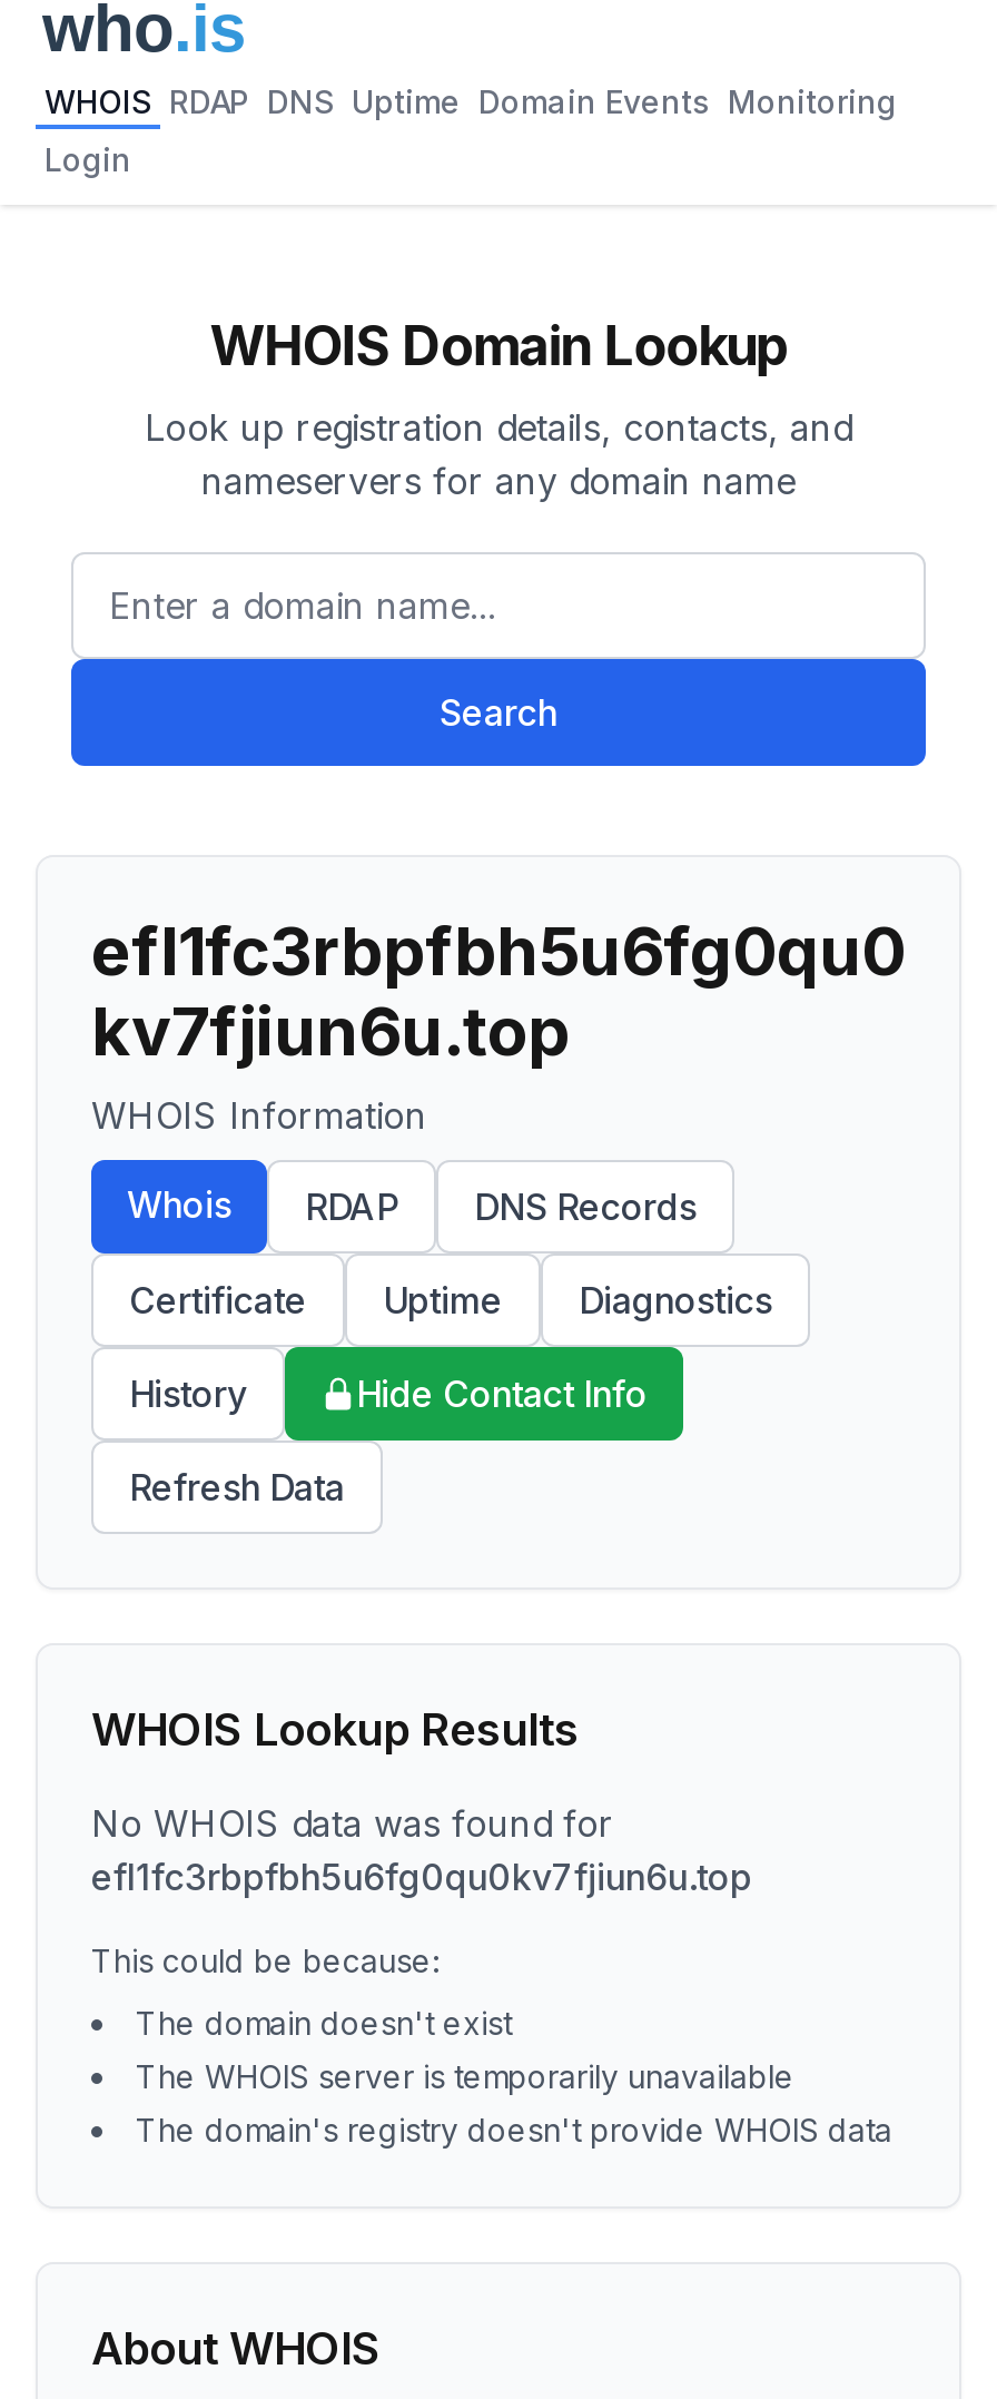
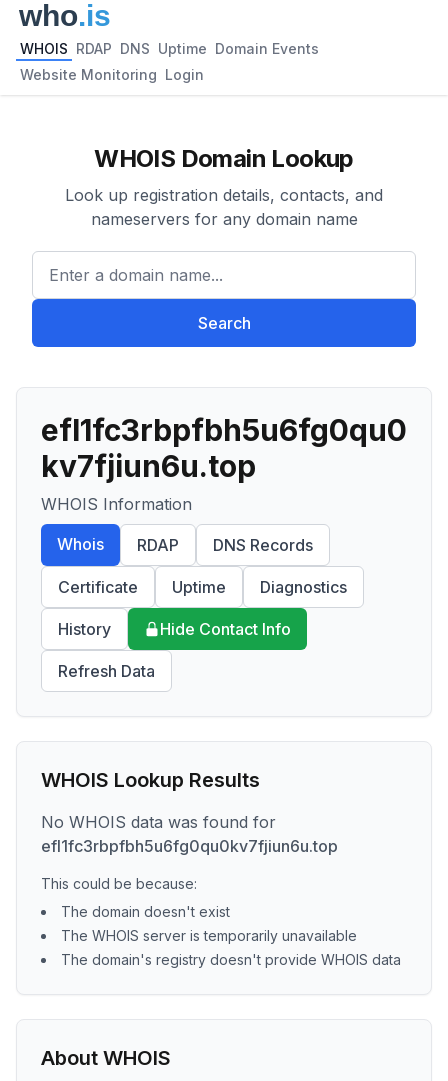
[45,82,897,120] WHOIS RDAP DNS Uptime Domain Events Monitoring -> [20,40,319,57] WHOIS RDAP DNS Uptime Domain Events
[45,140,131,178] Login -> [20,66,204,83] Website Monitoring Login

